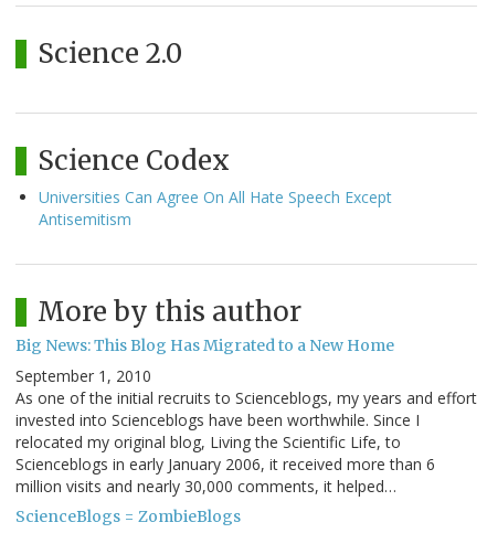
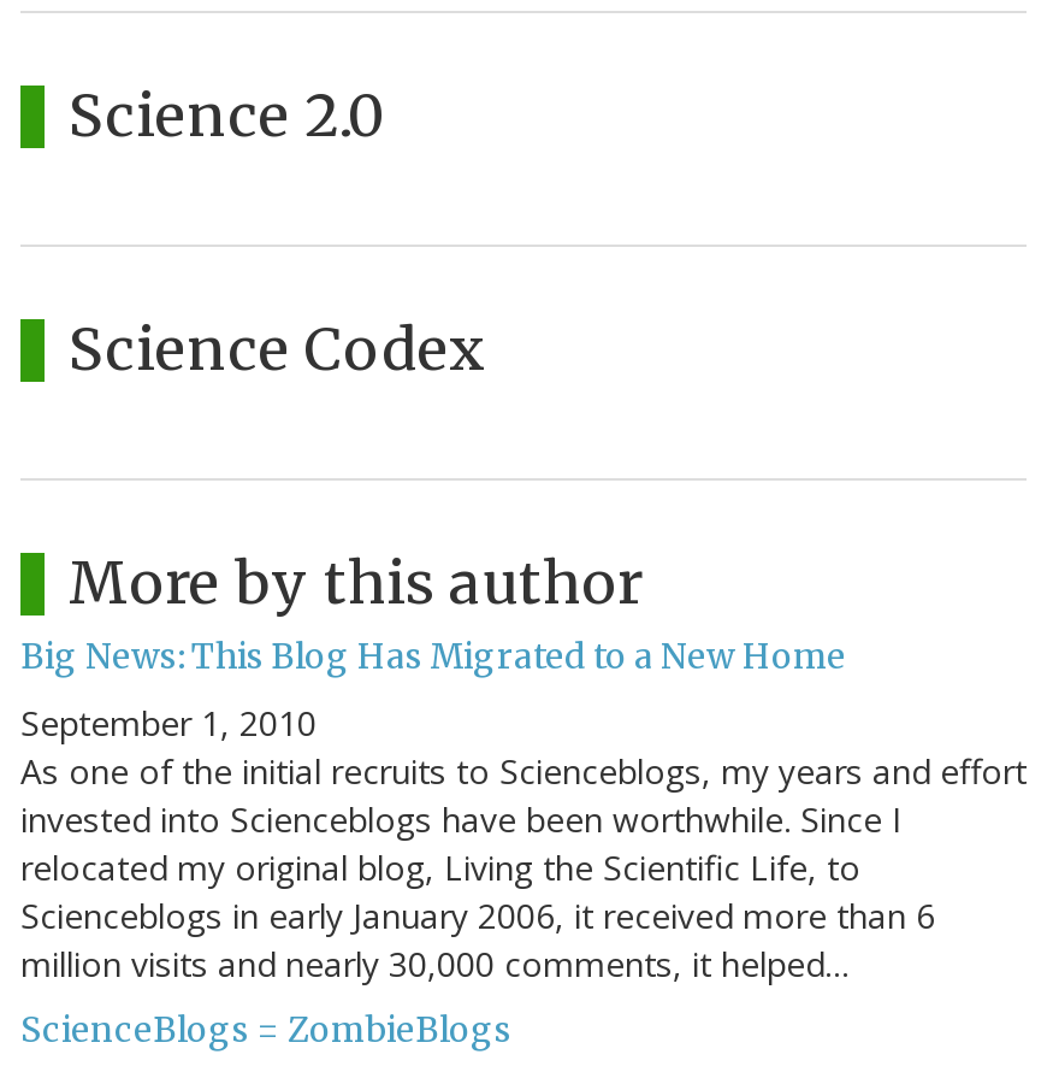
[39,187,392,230] Universities Can Agree On All Hate Speech Except | Antisemitism -> none

